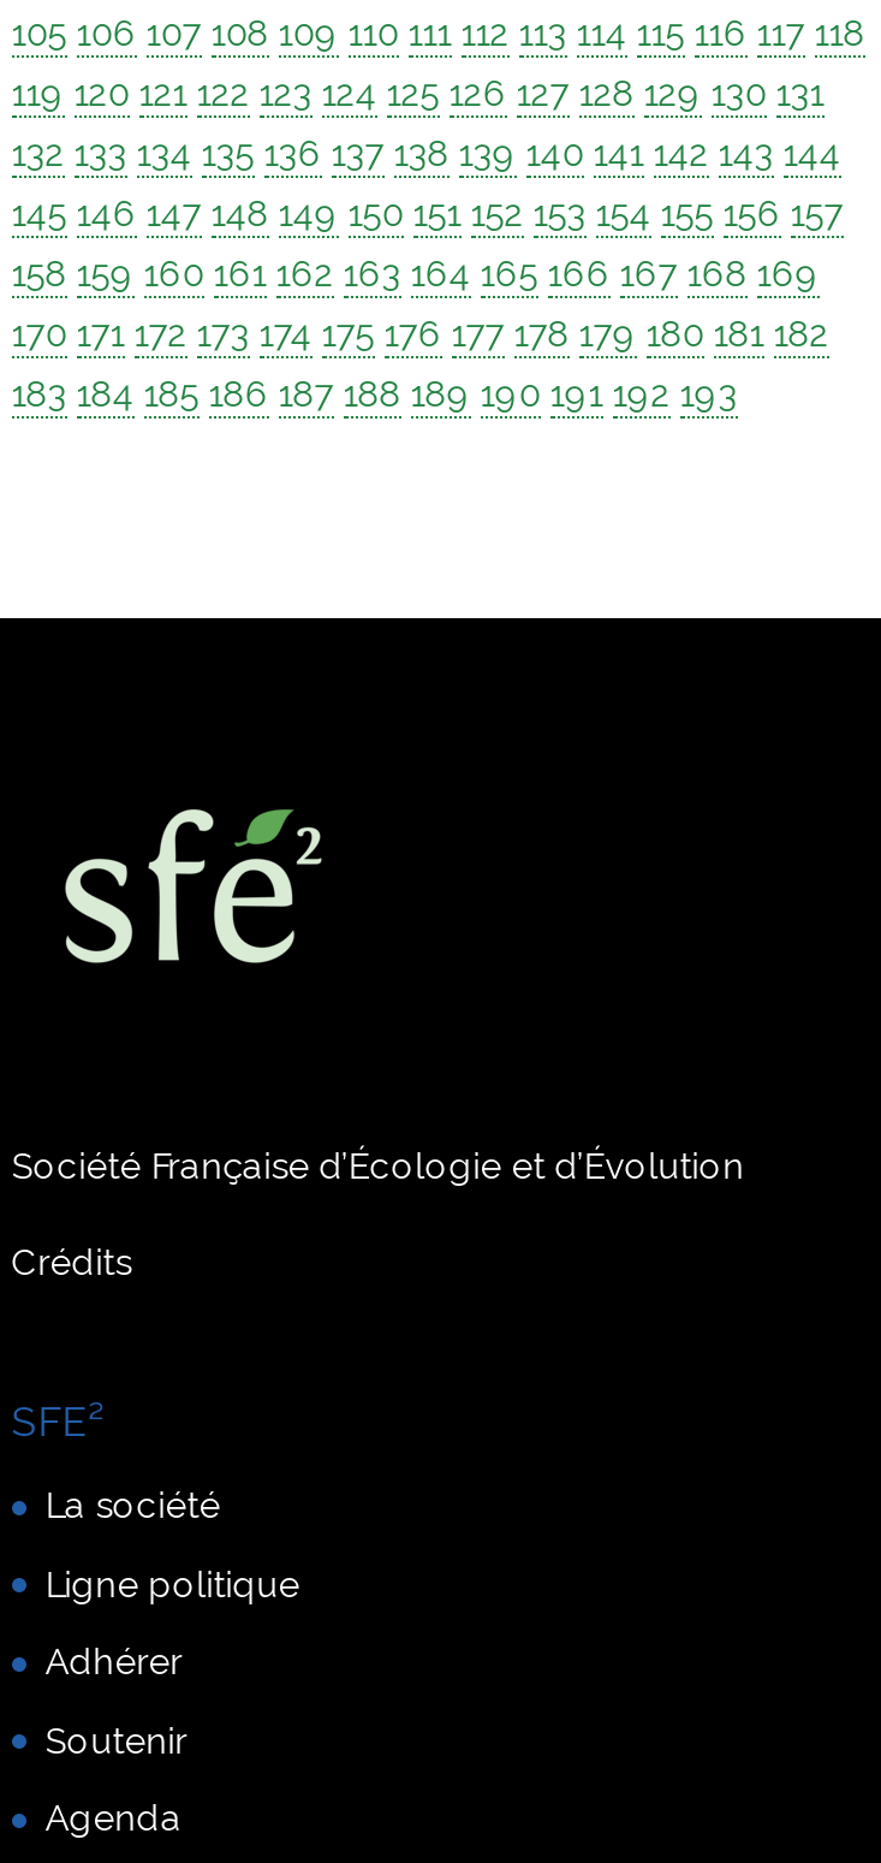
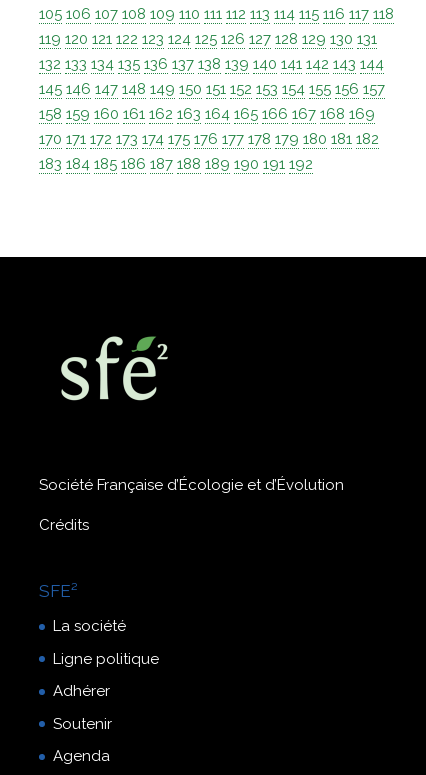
[12,373,737,416] 183 184 185 186 187 188 189 190 191 192 193 -> [39,155,313,173] 183 184 185 186 187 188 189 190 191 192

